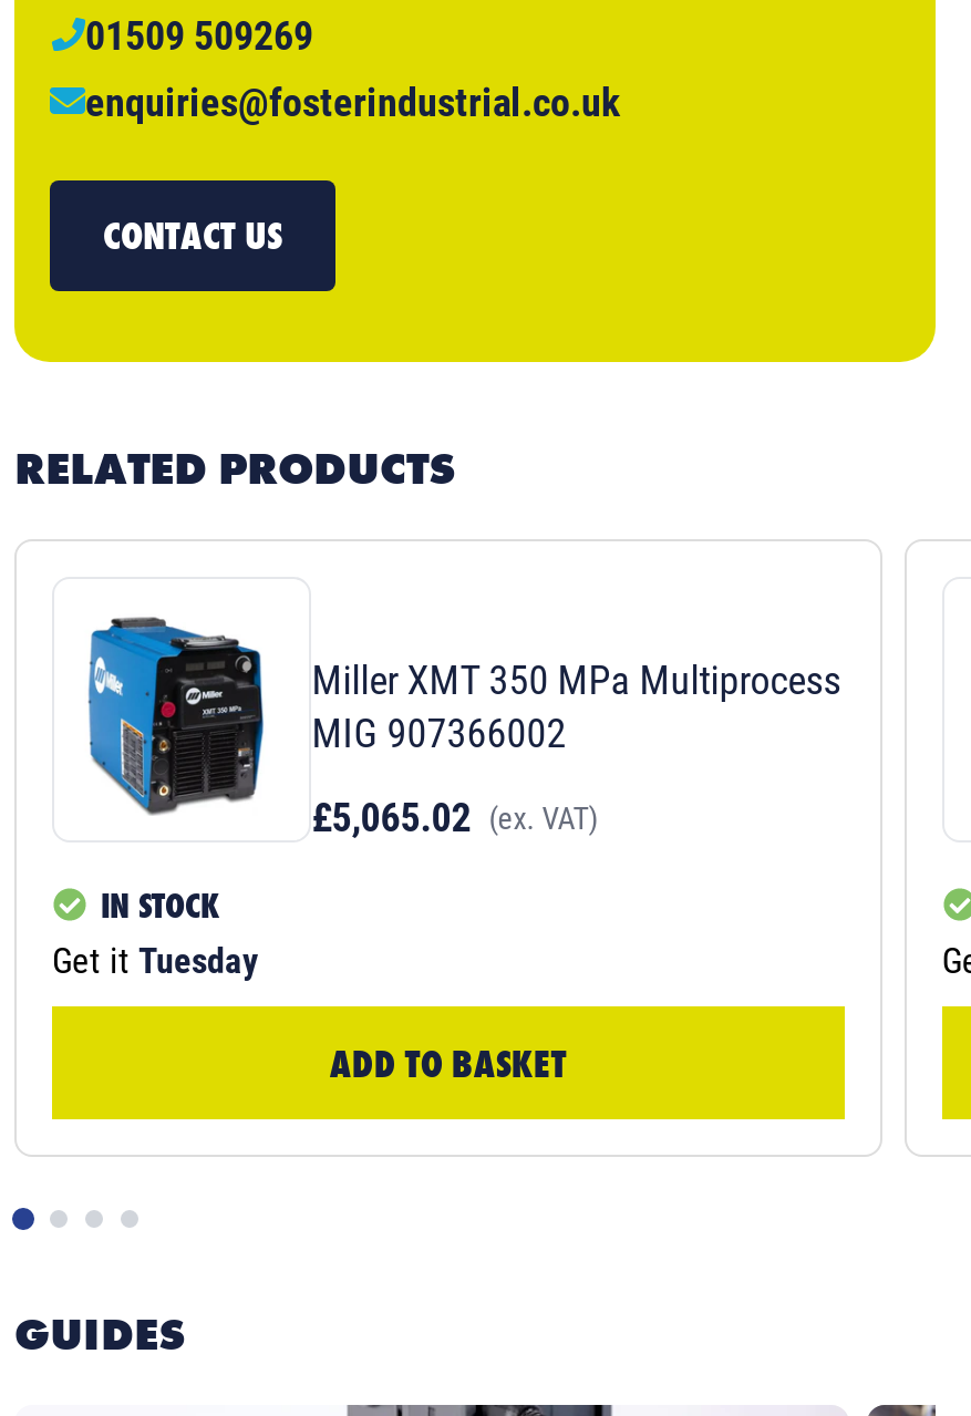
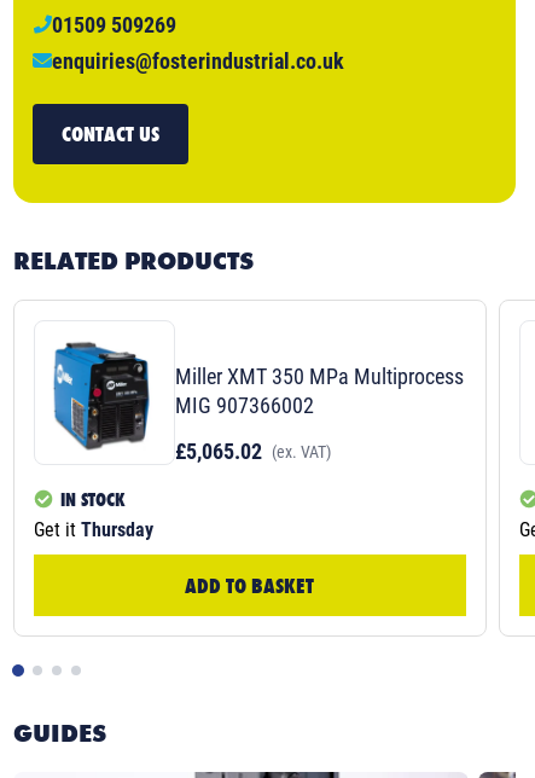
[52,941,258,983] Get it Tuesday -> [34,519,153,542] Get it Thursday

